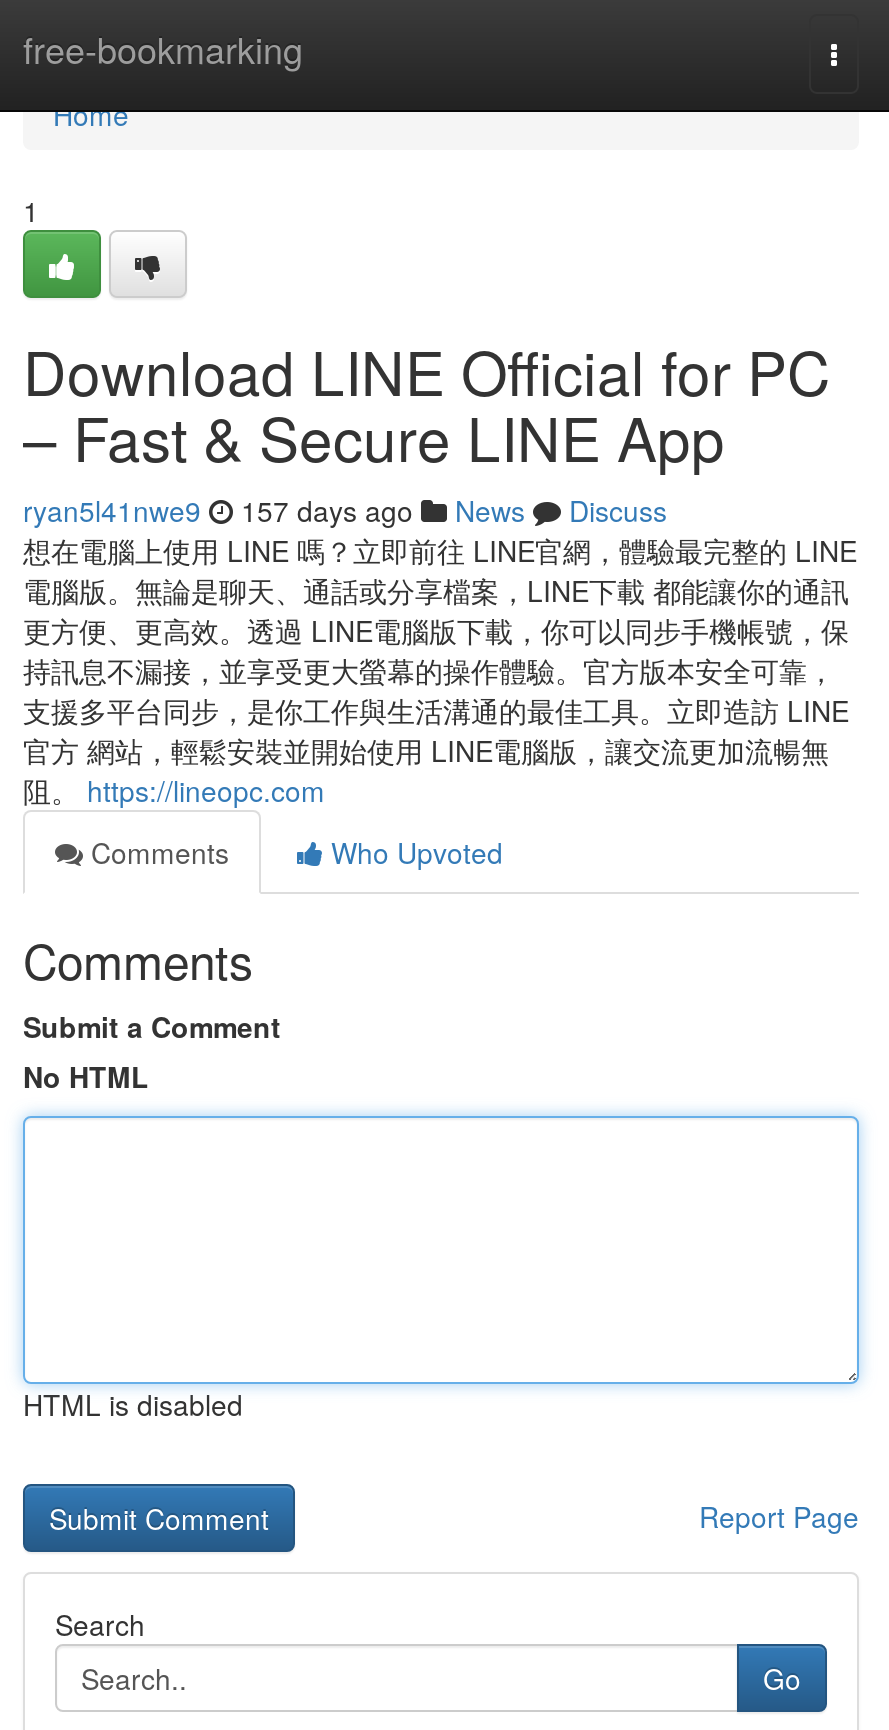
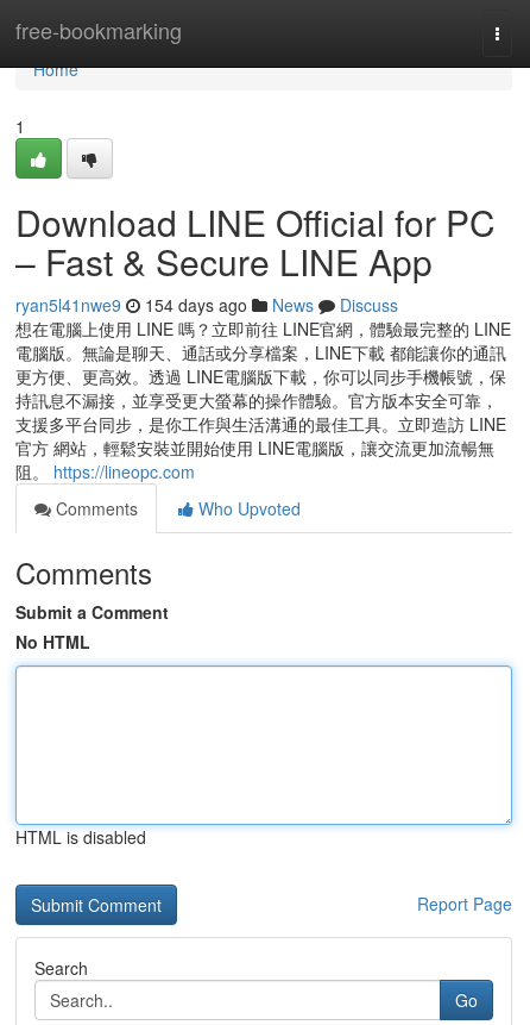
[23,490,667,530] ryan5l41nwe9 157 days ago News Discuss -> [15,293,398,317] ryan5l41nwe9 154 days ago News Discuss

